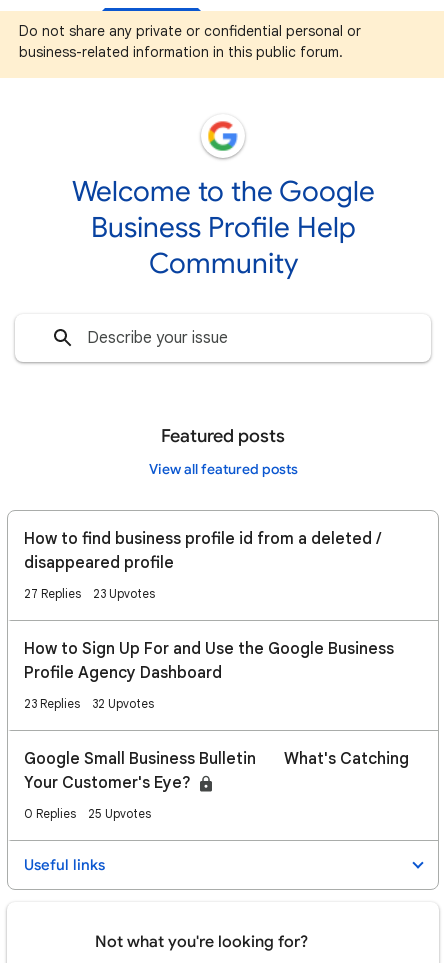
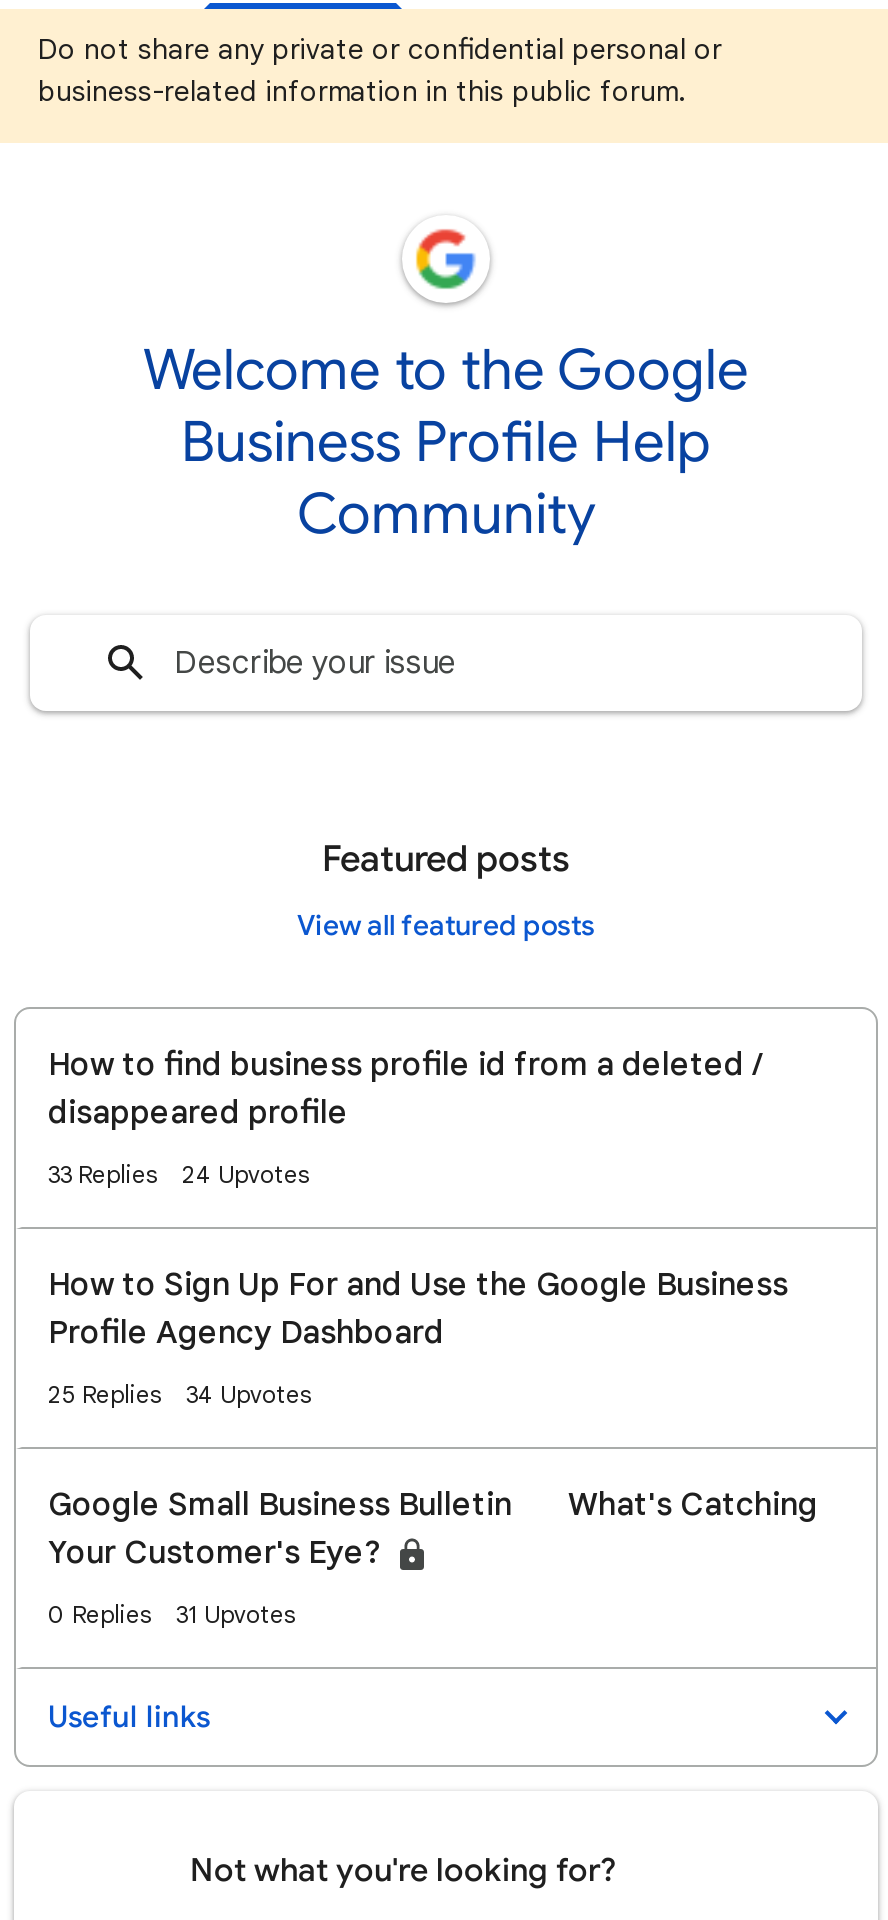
[24,586,81,601] 27 Replies -> [48,1159,158,1189] 33 Replies
[93,586,155,601] 23 Upvotes -> [182,1159,310,1189] 24 Upvotes
[24,696,80,711] 23 Replies -> [48,1379,162,1409] 25 Replies
[92,696,154,711] 32 Upvotes -> [186,1379,312,1409] 34 Upvotes
[88,806,151,821] 25 Upvotes -> [176,1599,296,1629] 31 Upvotes

